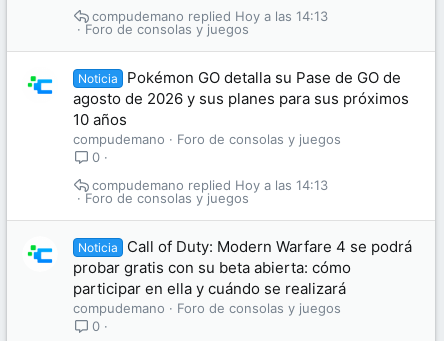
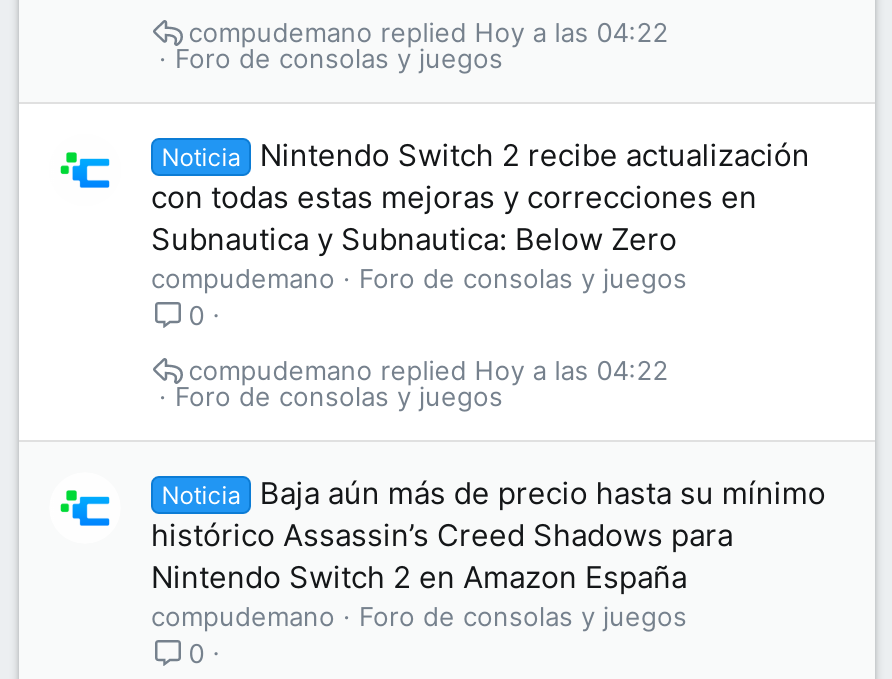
[235,8,328,24] Hoy a las 14:13 -> [474,16,668,48] Hoy a las 04:22
[73,68,409,129] Pokémon GO detalla su Pase de GO de | agosto de 2026 y sus planes para sus próximos | 10 años -> [151,136,810,258] Nintendo Switch 2 recibe actualización | con todas estas mejoras y correcciones en | Subnautica y Subnautica: Below Zero
[235,177,328,193] Hoy a las 14:13 -> [474,354,668,386] Hoy a las 04:22
[73,237,412,298] Call of Duty: Modern Warfare 4 se podrá | probar gratis con su beta abierta: cómo | participar en ella y cuándo se realizará -> [151,474,826,596] Baja aún más de precio hasta su mínimo | histórico Assassin’s Creed Shadows para | Nintendo Switch 2 en Amazon España

